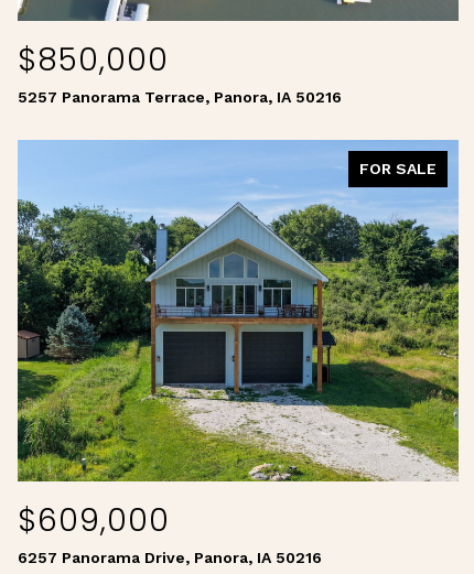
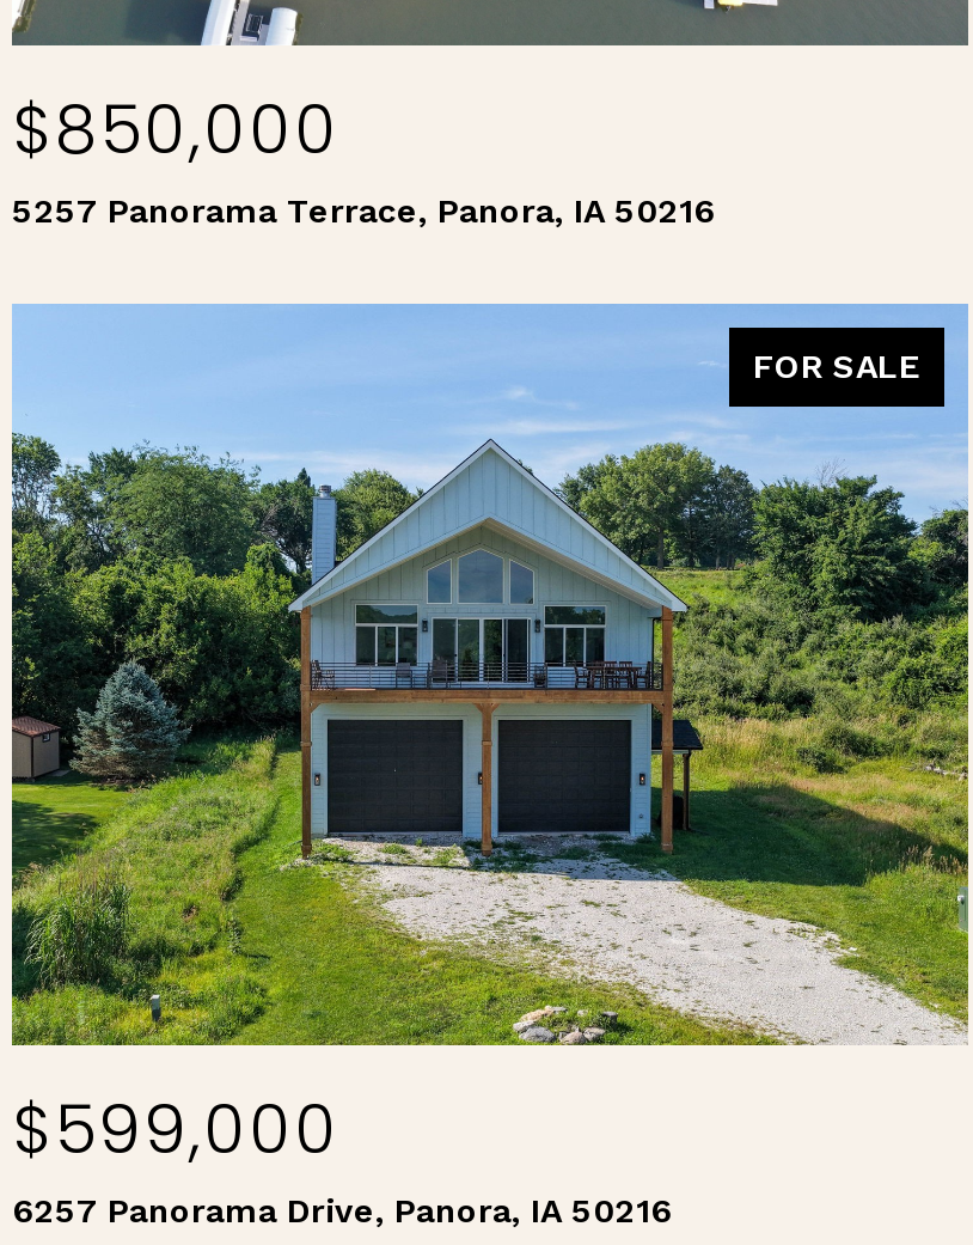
[18,499,170,542] $609,000 -> [12,1084,339,1177] $599,000

